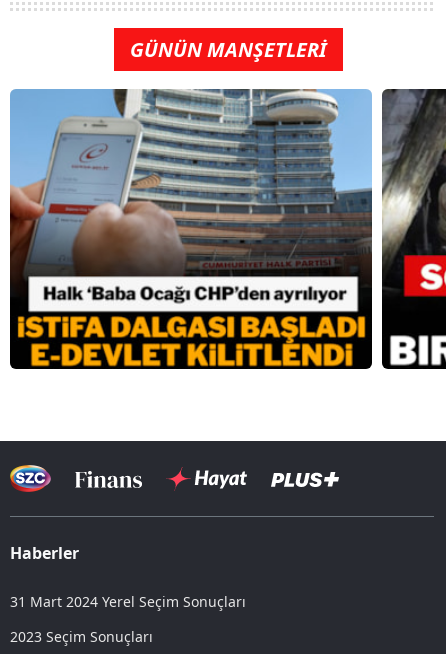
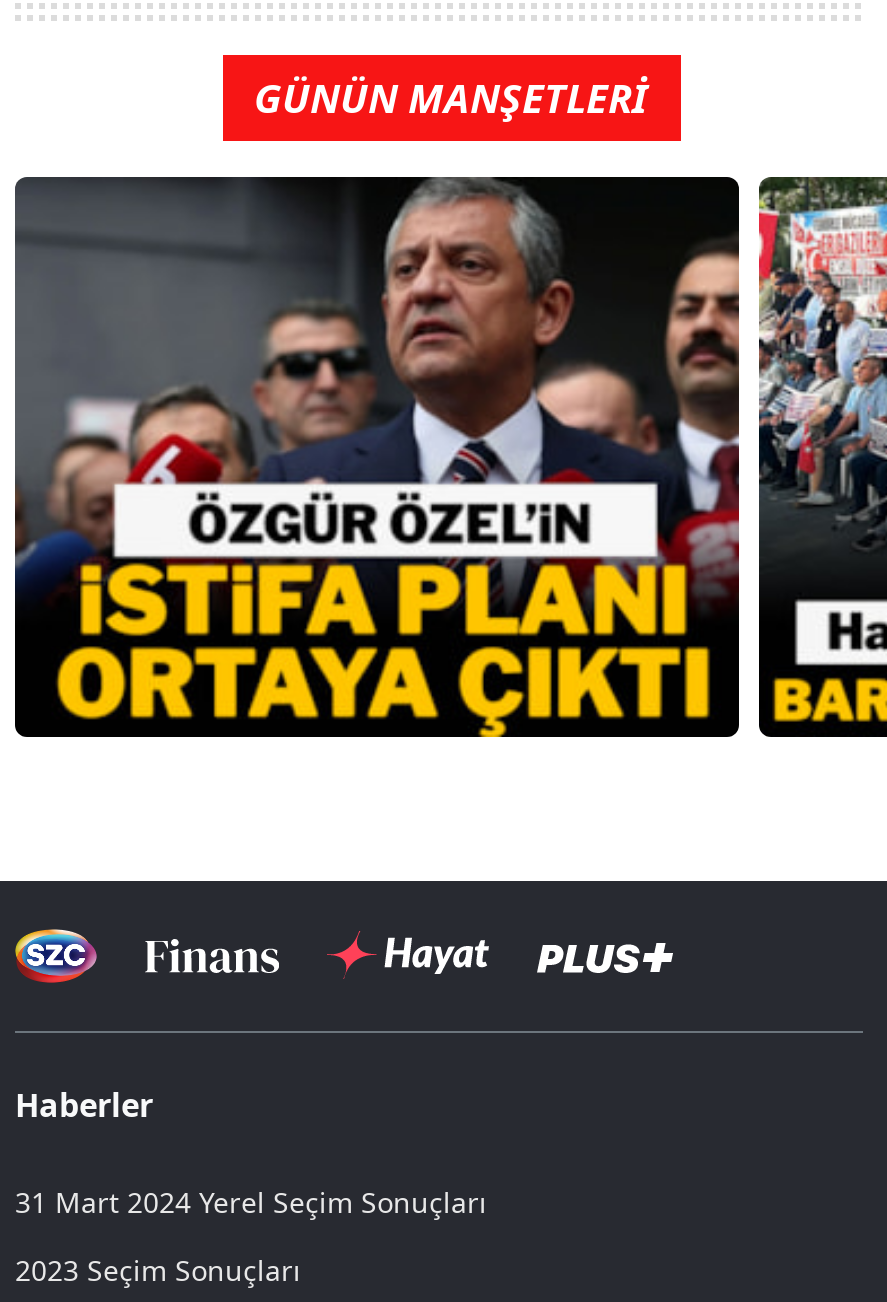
[9,89,373,370] [image] -> [13,174,741,740] [image]
[381,88,443,370] [image] -> [757,176,881,740] [image]

